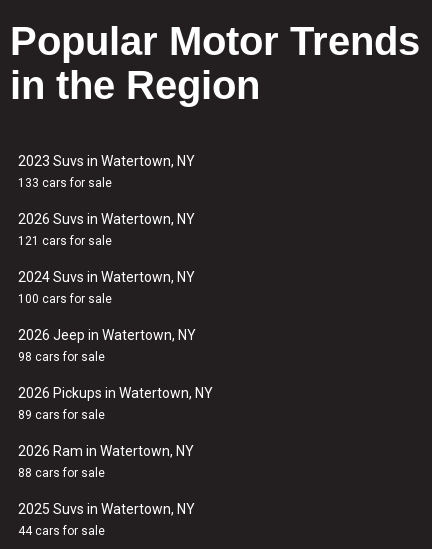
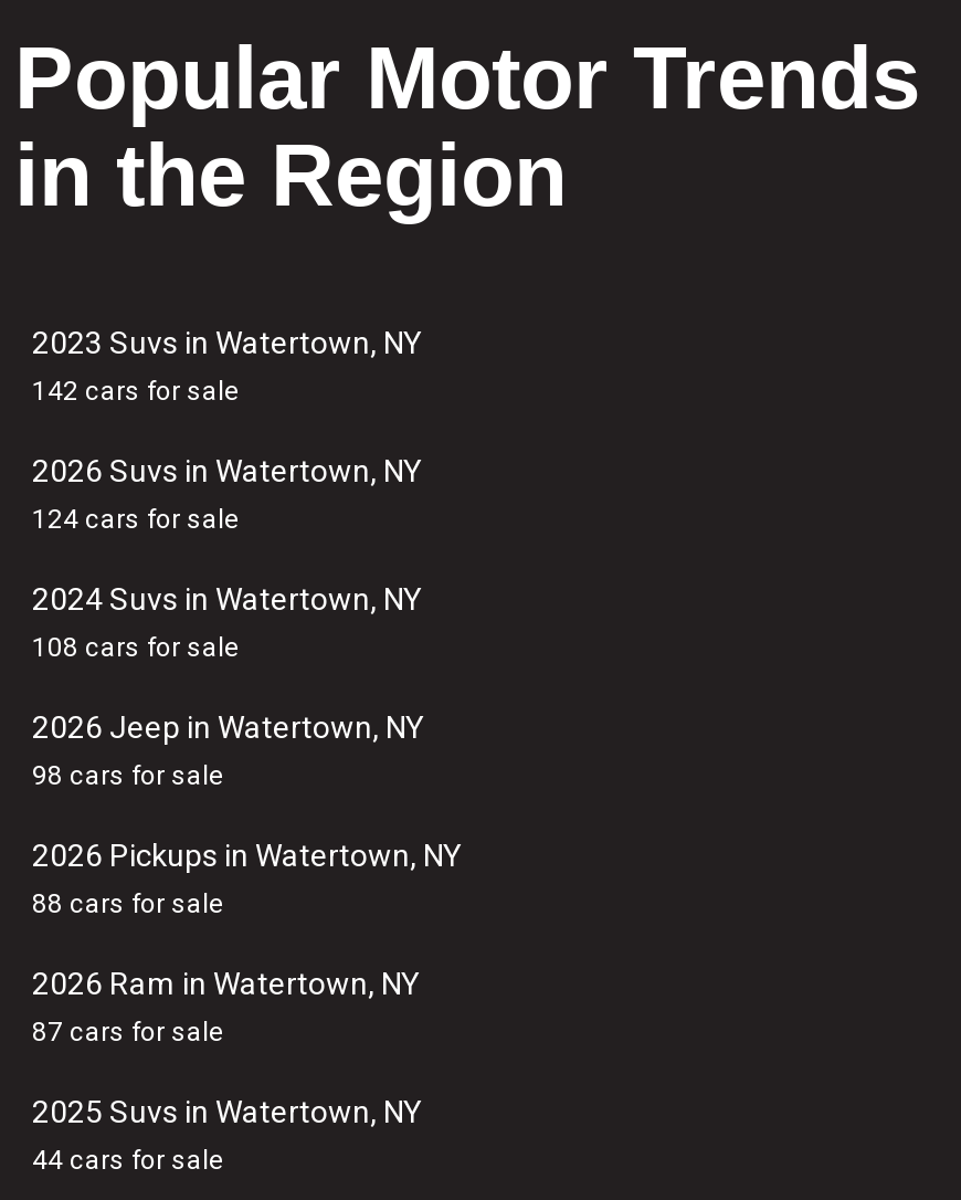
[18,176,112,190] 133 cars for sale -> [32,376,240,407] 142 cars for sale
[18,234,112,248] 121 cars for sale -> [32,504,240,535] 124 cars for sale
[18,292,112,306] 100 cars for sale -> [32,632,240,663] 108 cars for sale
[18,408,105,422] 89 cars for sale -> [32,888,224,919] 88 cars for sale
[18,466,105,480] 88 cars for sale -> [32,1017,224,1048] 87 cars for sale

